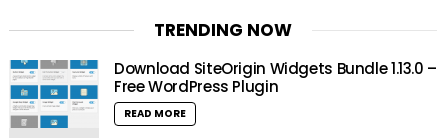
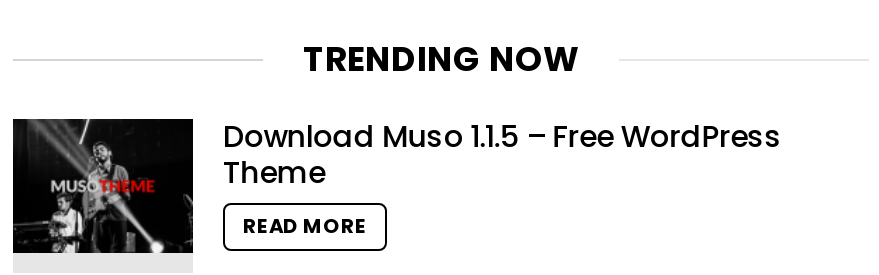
[9,58,437,129] [image] | Download SiteOrigin Widgets Bundle 1.13.0 – | Free WordPress Plugin -> [11,114,782,256] [image] | Download Muso 1.1.5 – Free WordPress | Theme

